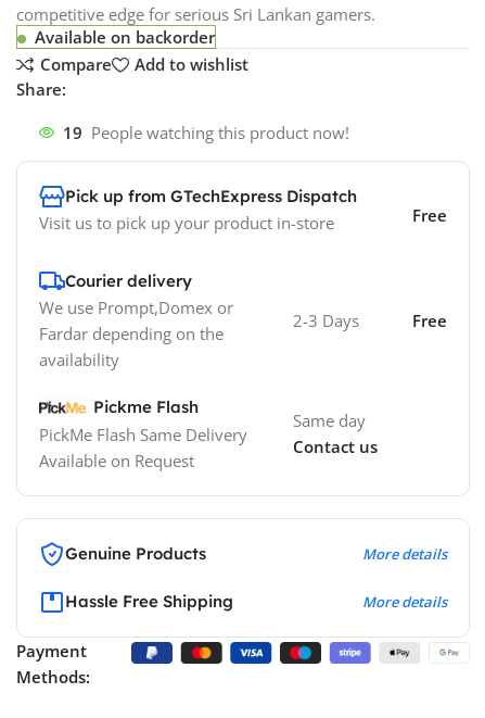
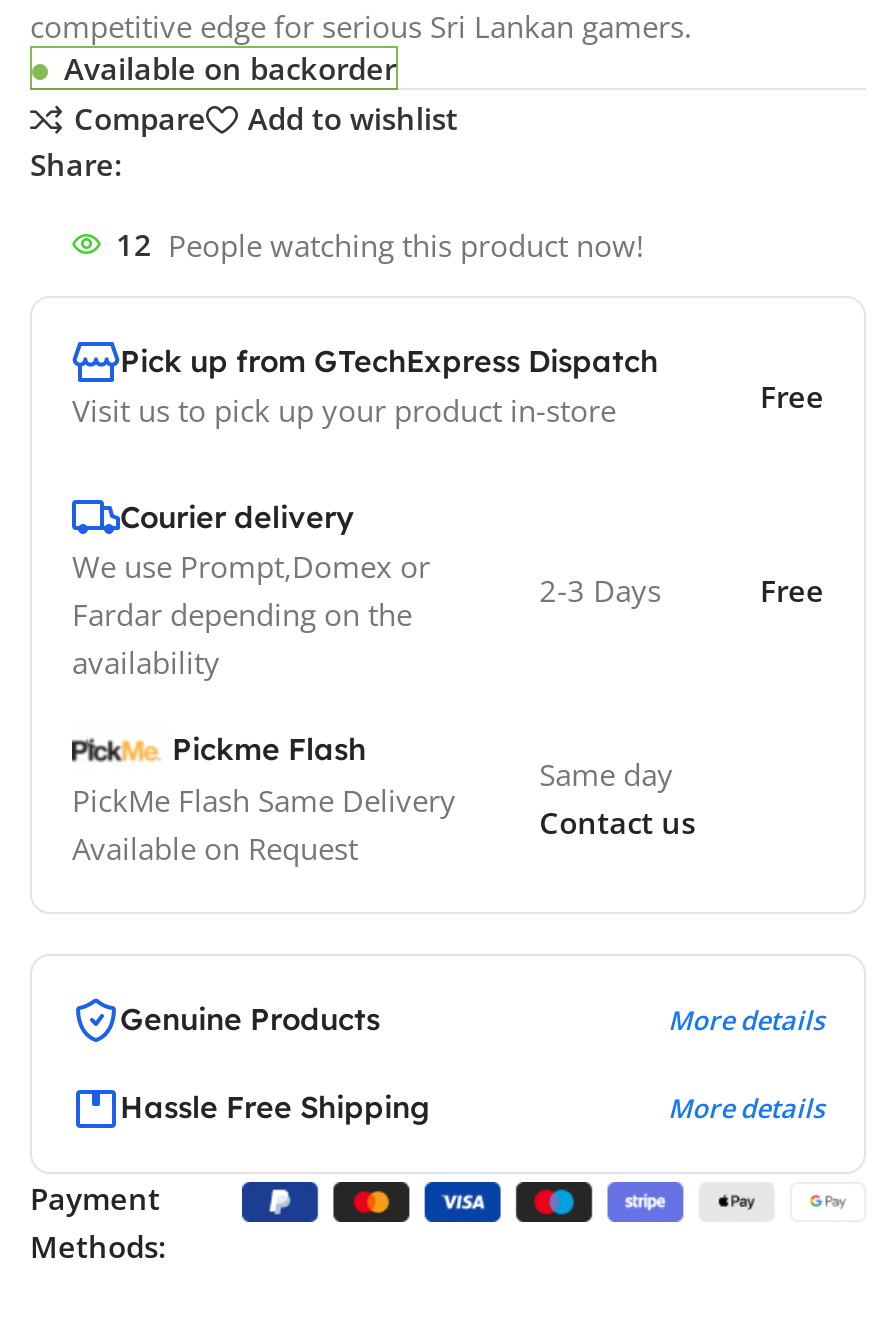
[63,122,349,144] 19 People watching this product now! -> [116,225,644,265] 12 People watching this product now!

